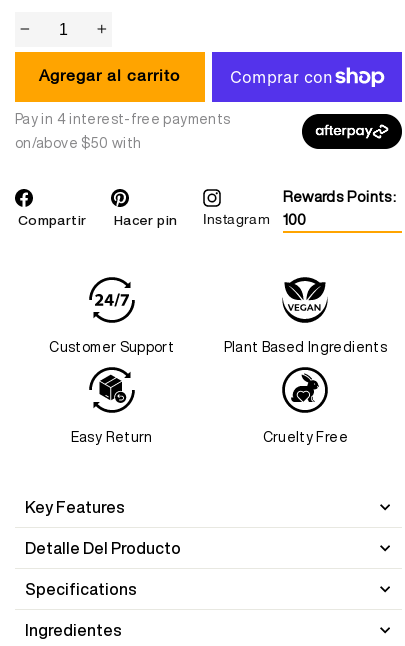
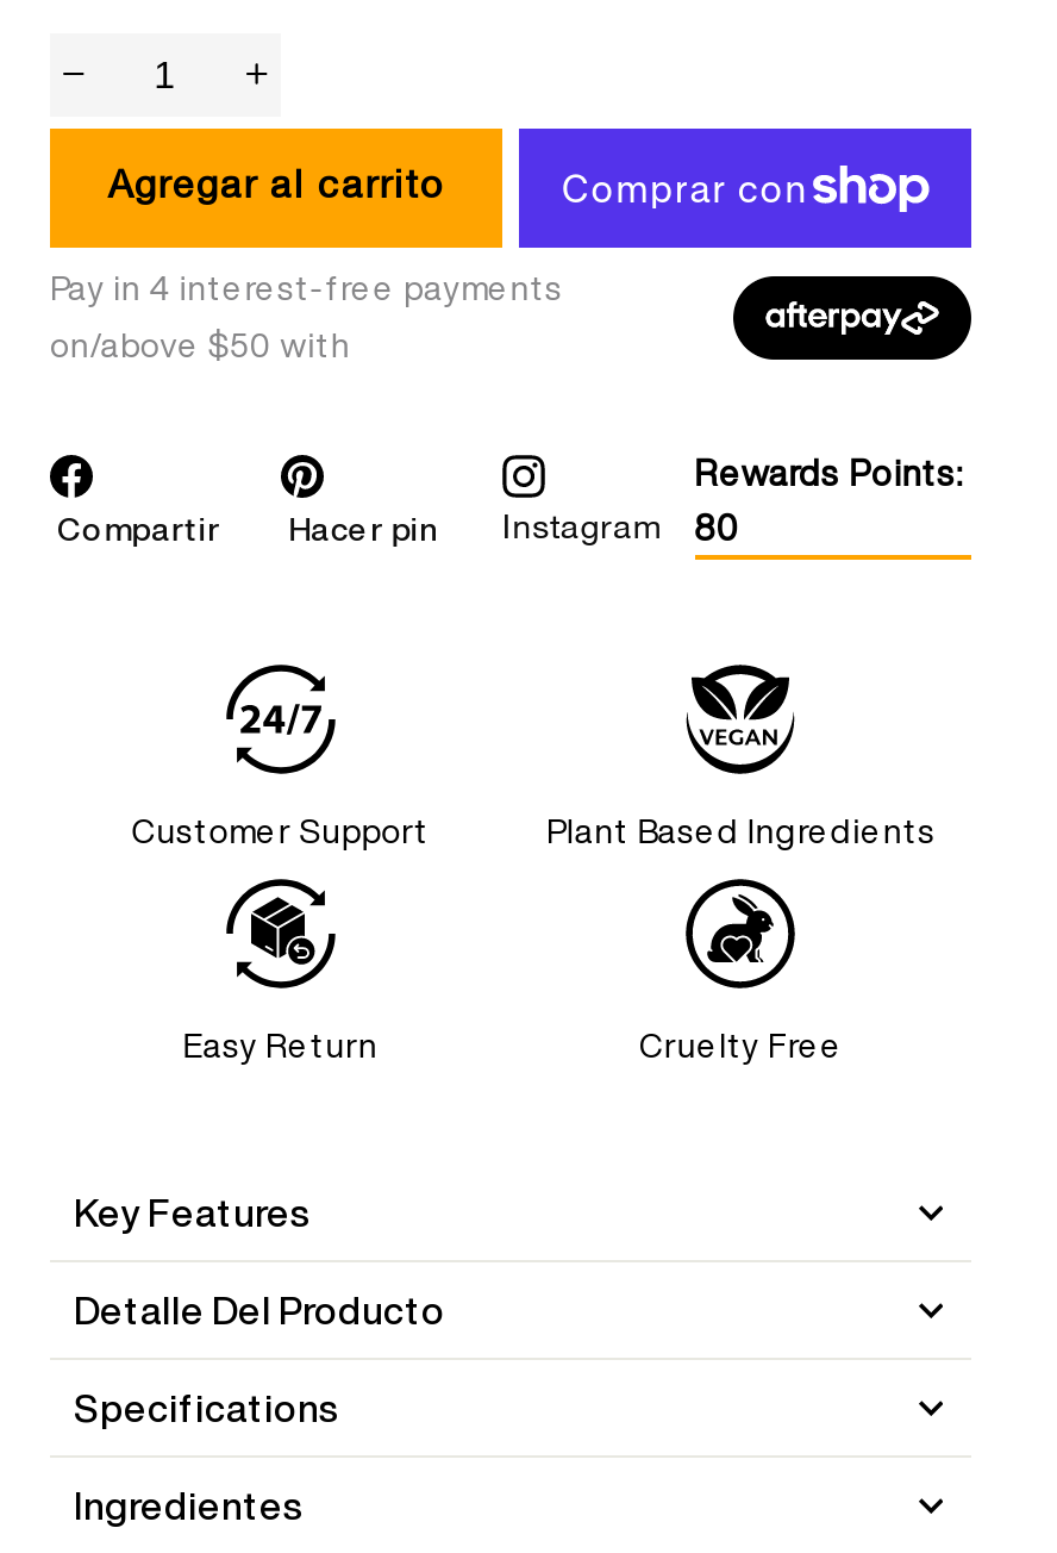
[282,212,307,227] 100 -> [694,511,739,546] 80

